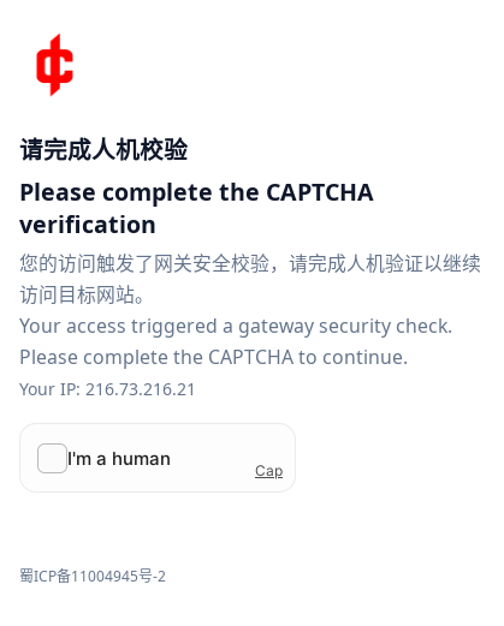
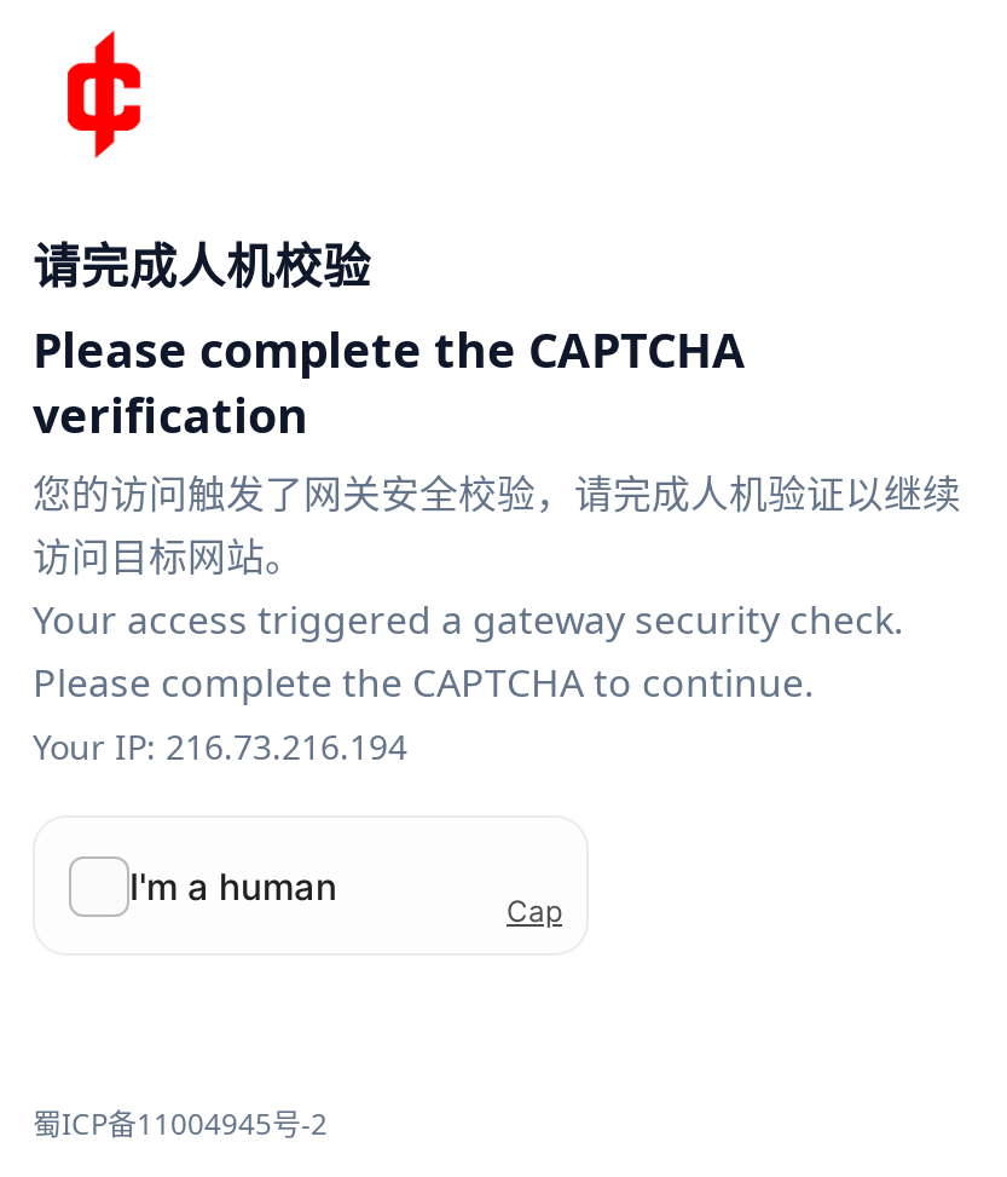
[19,377,196,400] Your IP: 216.73.216.21 -> [33,723,407,769] Your IP: 216.73.216.194

